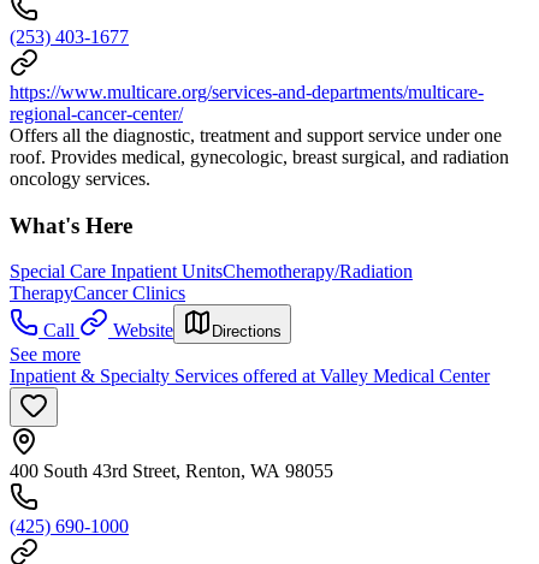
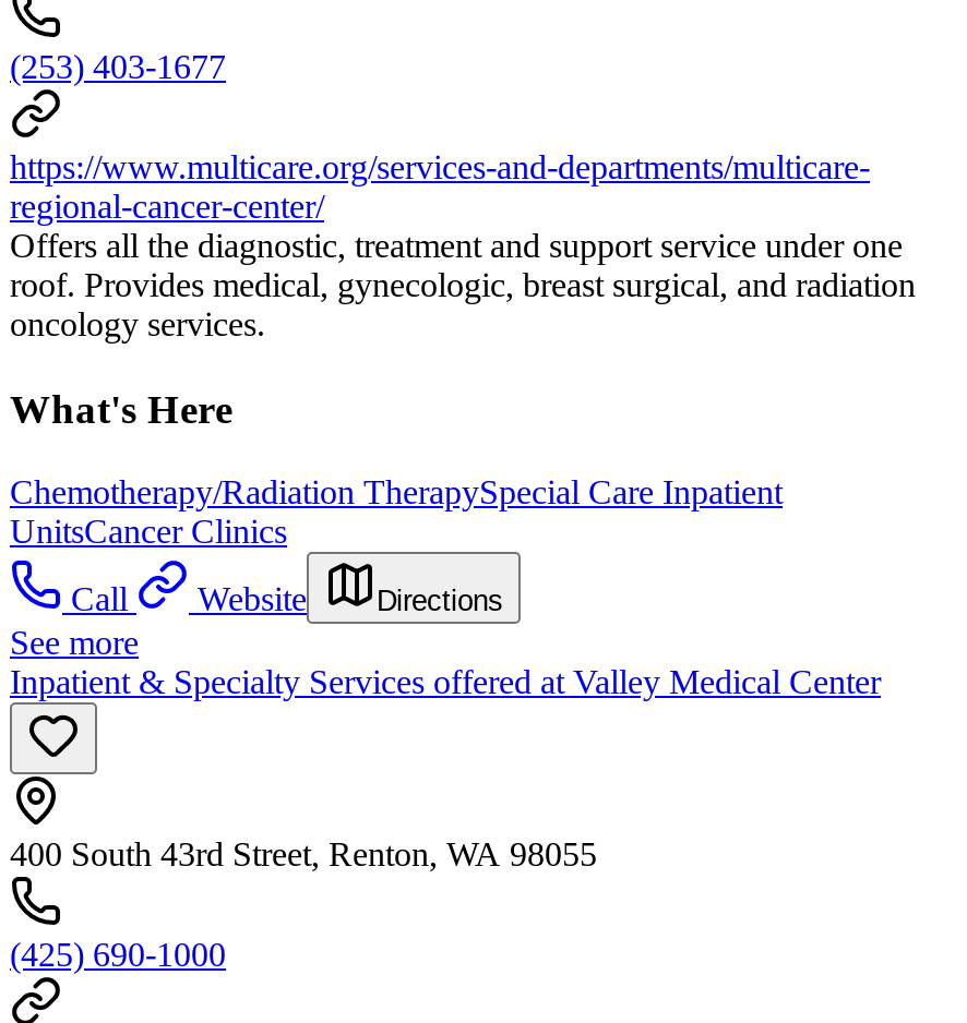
[10,261,413,303] Special Care Inpatient UnitsChemotherapy/Radiation | TherapyCancer Clinics -> [10,474,783,550] Chemotherapy/Radiation TherapySpecial Care Inpatient | UnitsCancer Clinics

